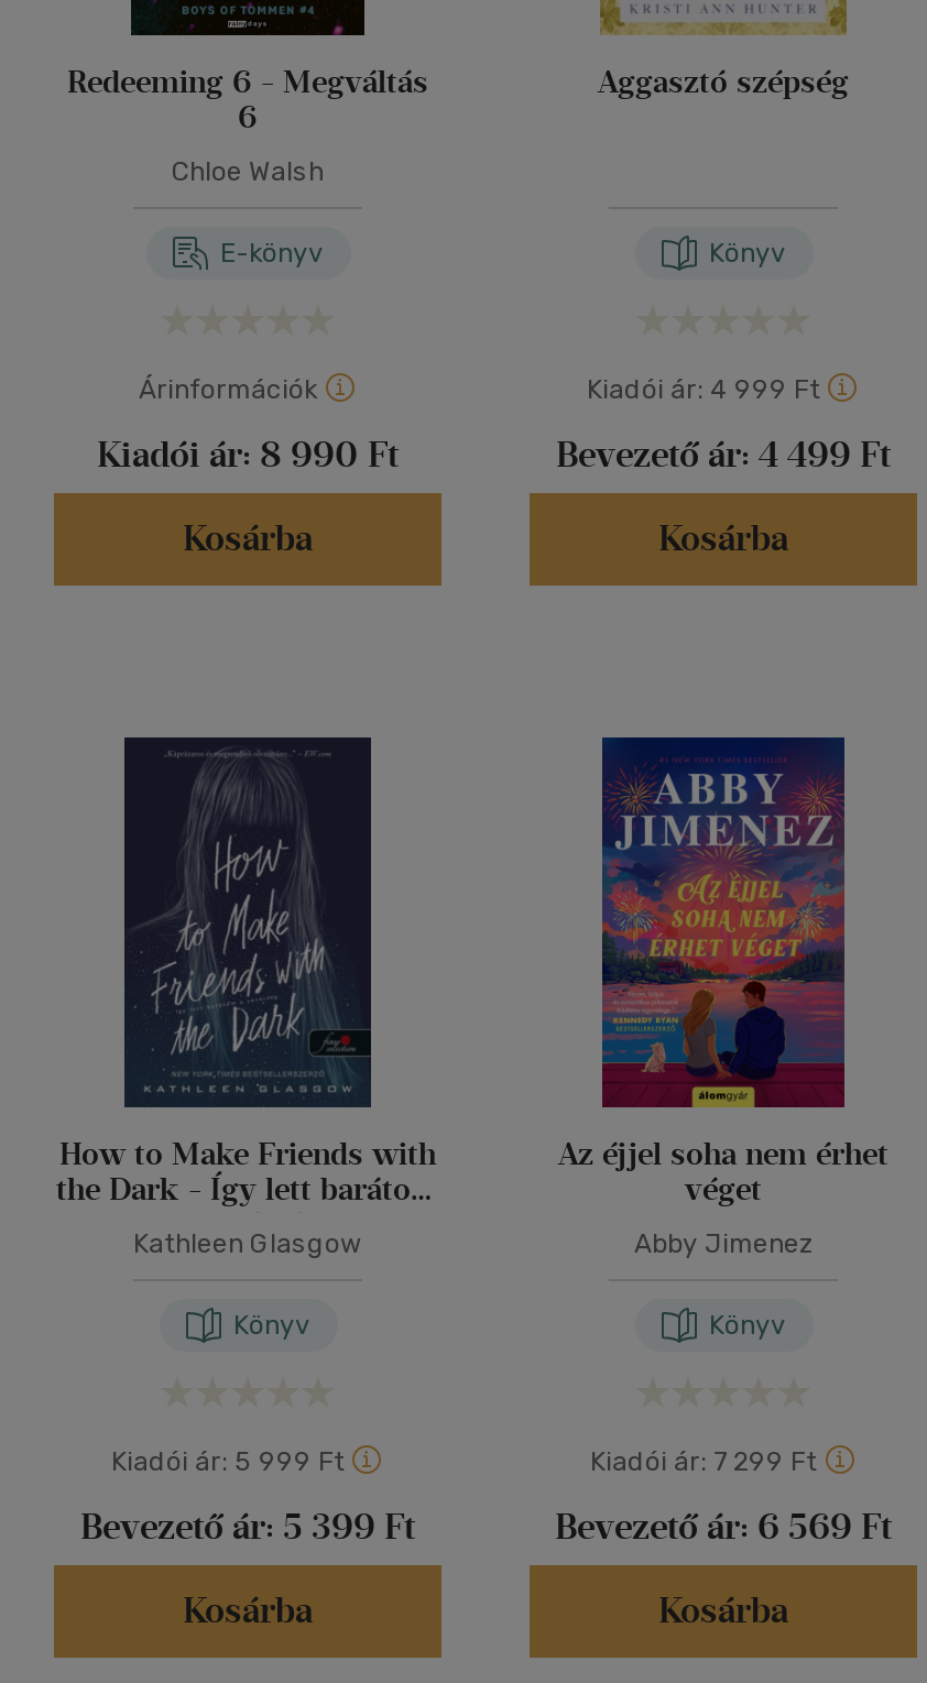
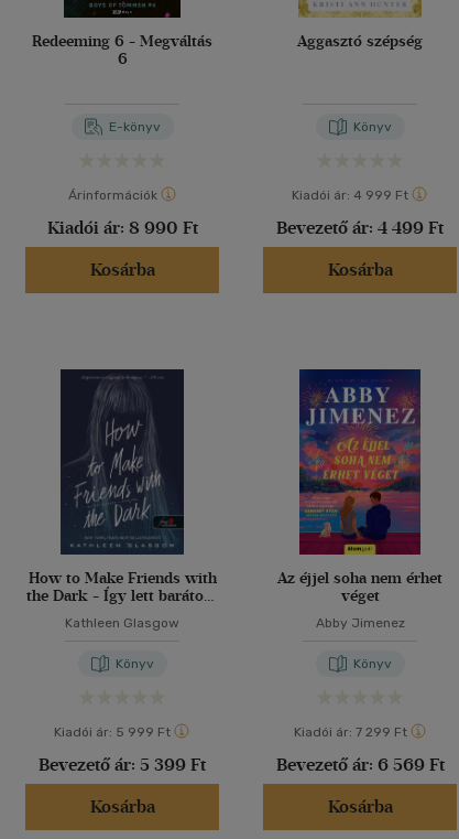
[172,156,324,187] Chloe Walsh -> none

